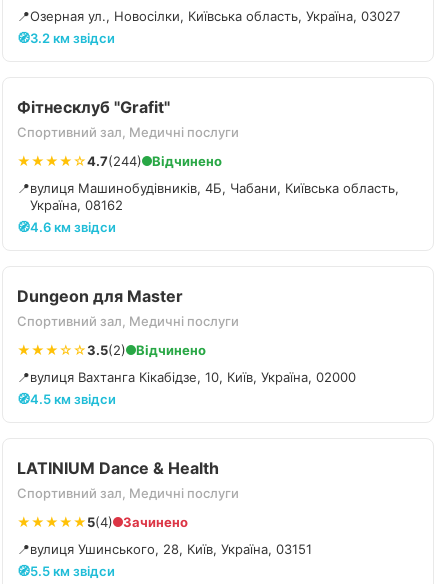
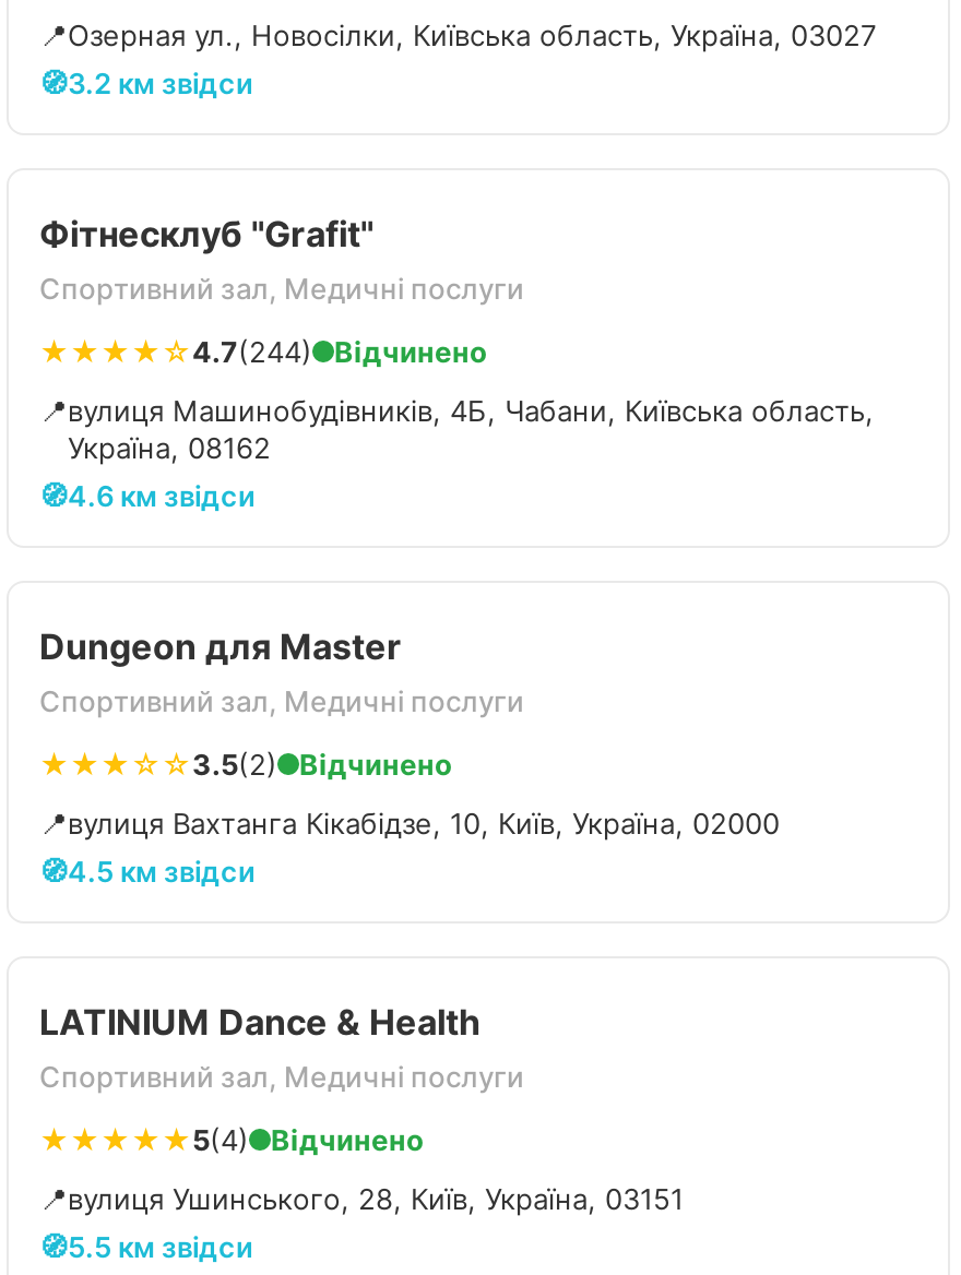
[123,514,188,530] Зачинено -> [271,1122,424,1157] Відчинено

